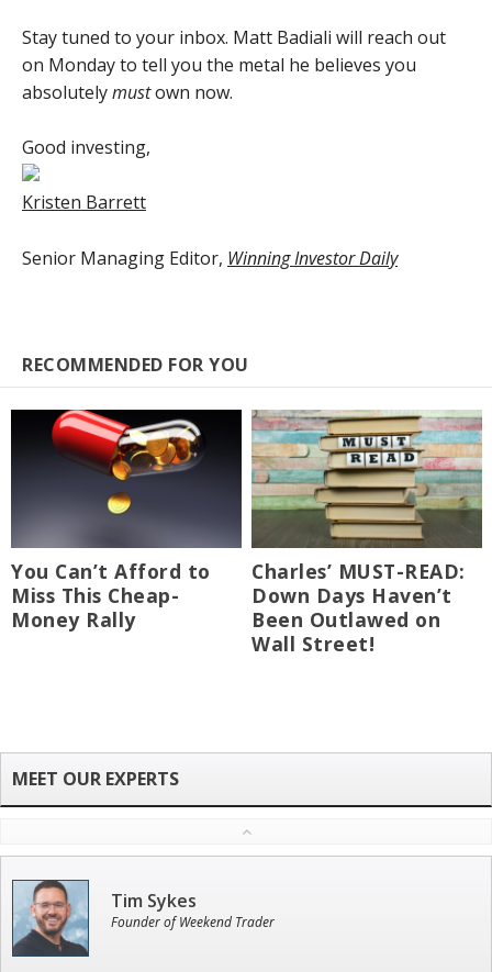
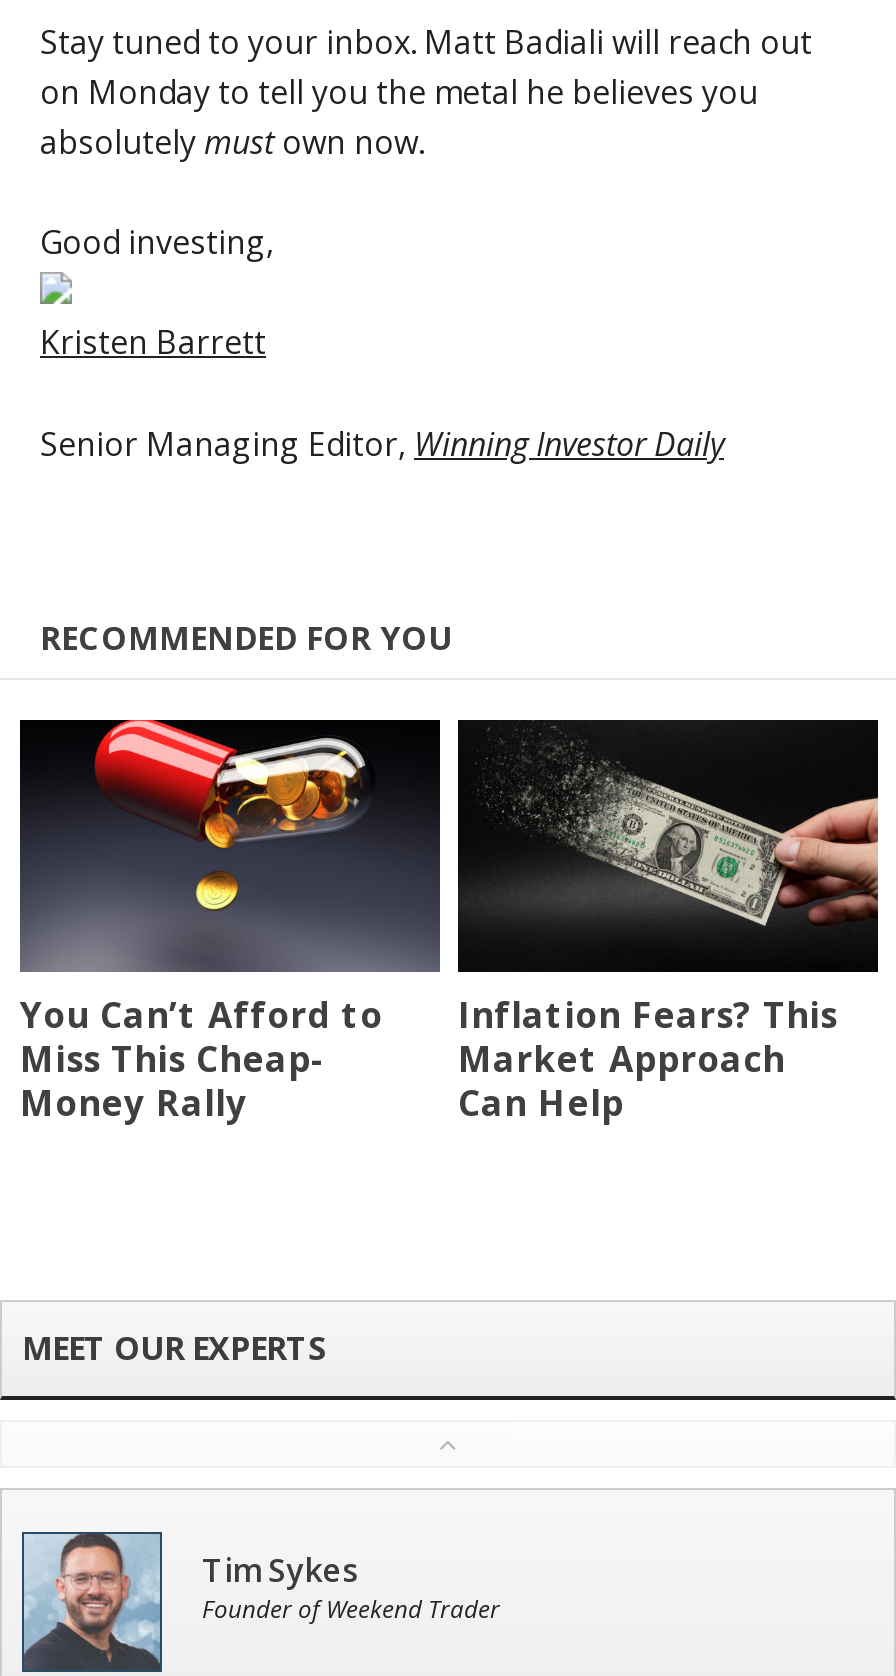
[250,410,483,656] [image] | Charles’ MUST-READ: | Down Days Haven’t | Been Outlawed on | Wall Street! -> [456,718,880,1125] [image] | Inflation Fears? This | Market Approach | Can Help

